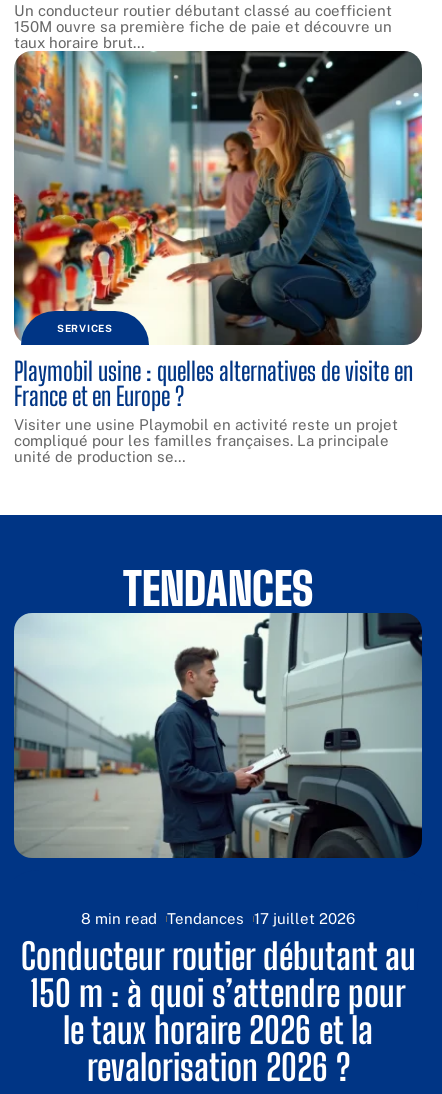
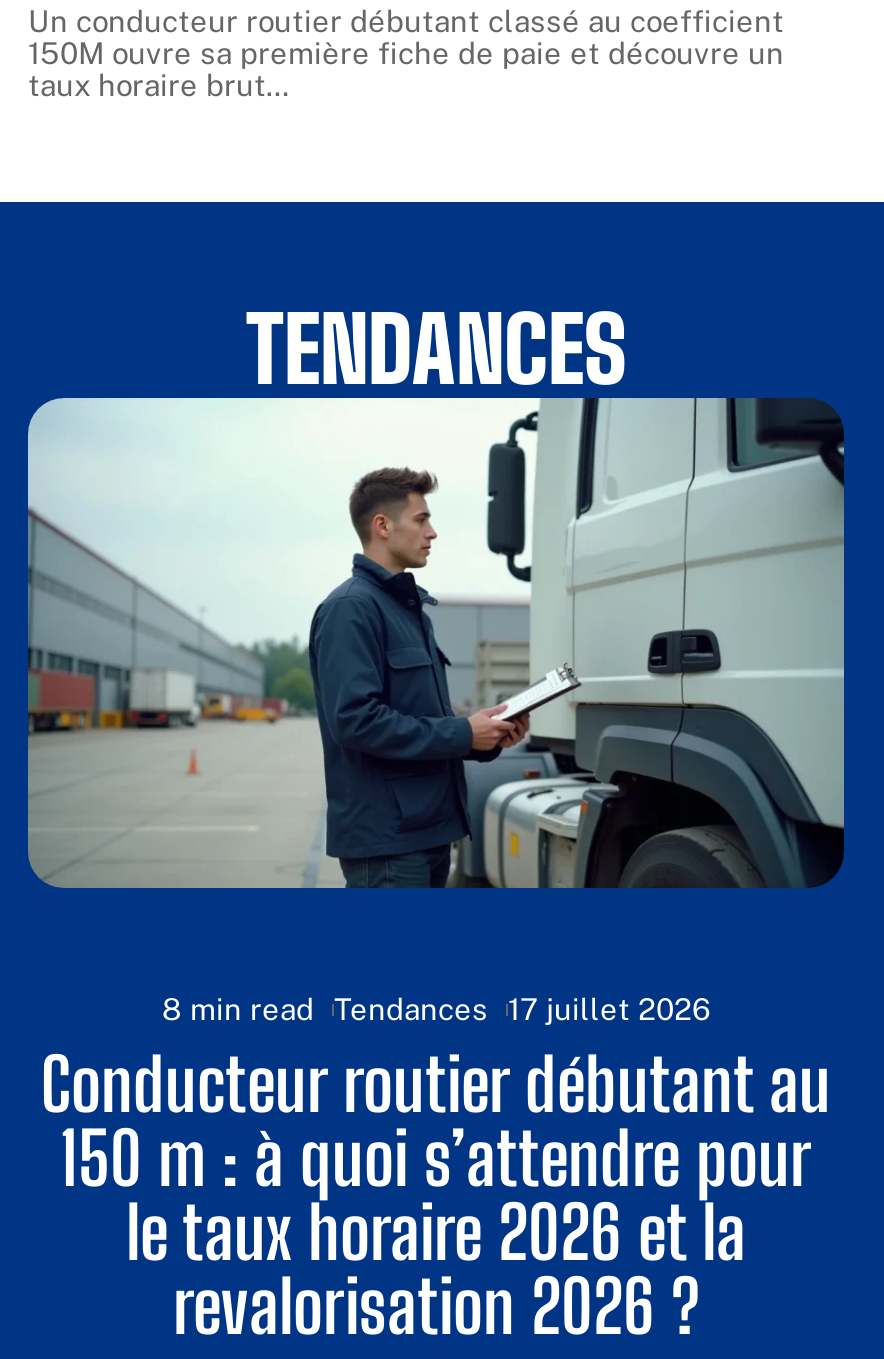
[13,50,423,465] [image] | SERVICES | Playmobil usine : quelles alternatives de visite en | France et en Europe ? | Visiter une usine Playmobil en activité reste un projet | compliqué pour les familles françaises. La principale | unité de production se… -> none

